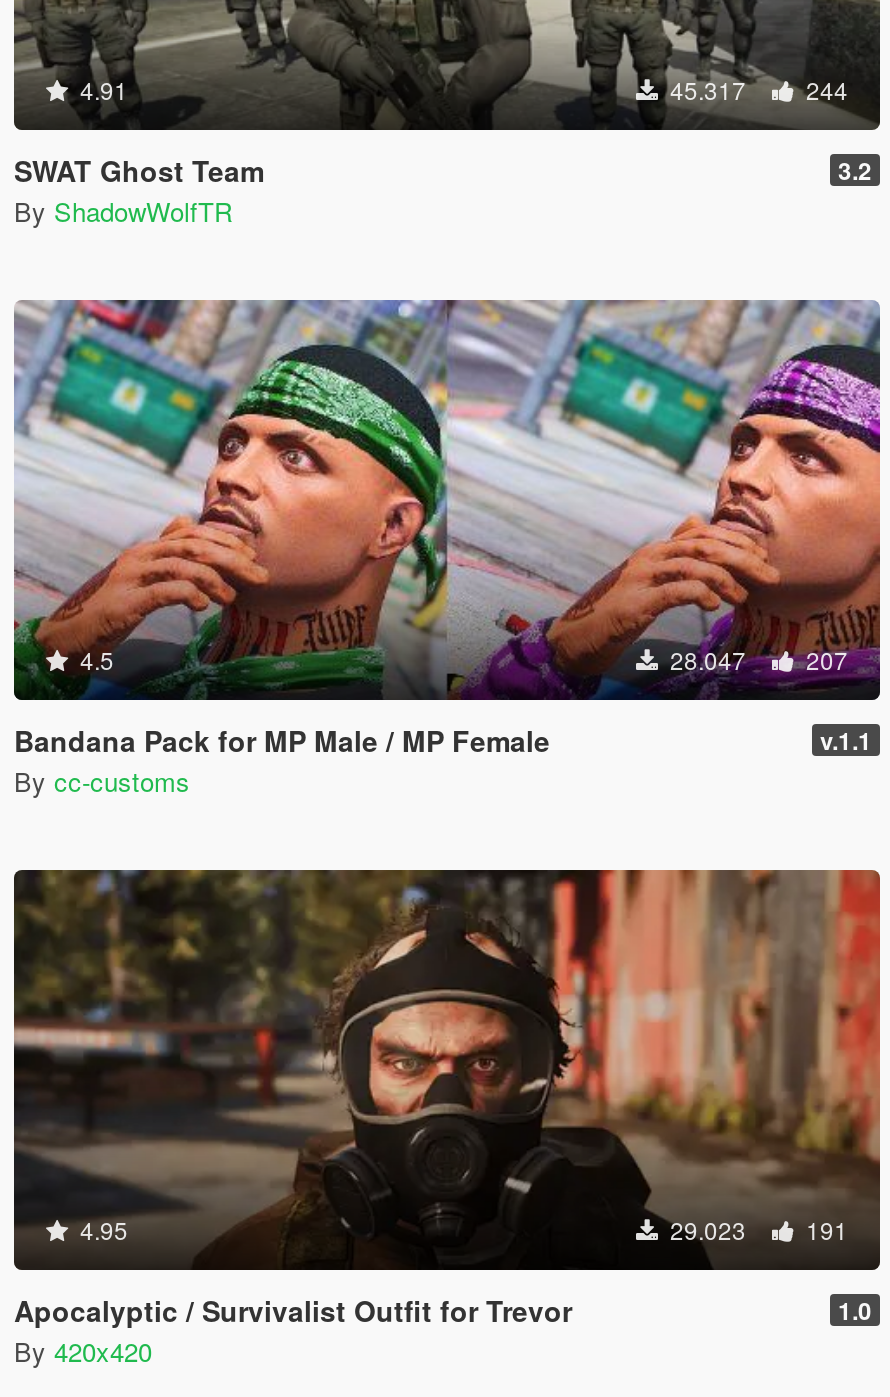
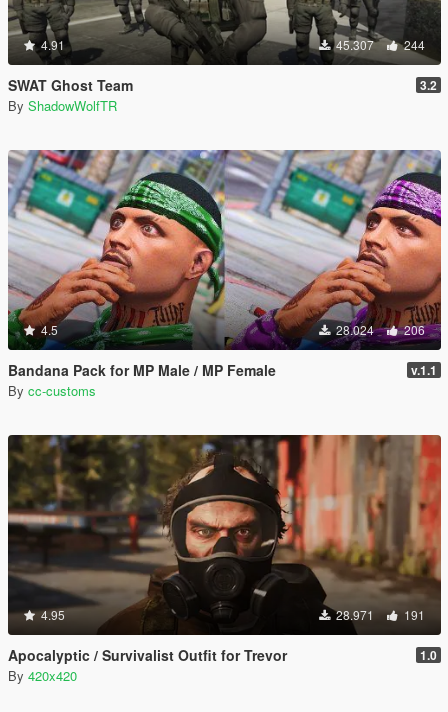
[664,72,848,106] 45.317 244 -> [333,36,425,53] 45.307 244
[664,642,752,676] 28.047 -> [333,321,377,338] 28.024
[800,642,848,676] 207 -> [401,321,425,338] 206
[664,1212,848,1246] 29.023 191 -> [333,606,425,623] 28.971 191

